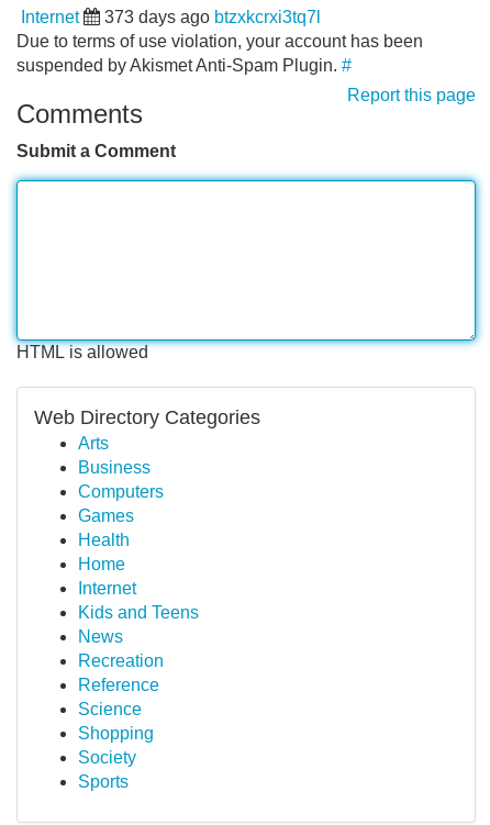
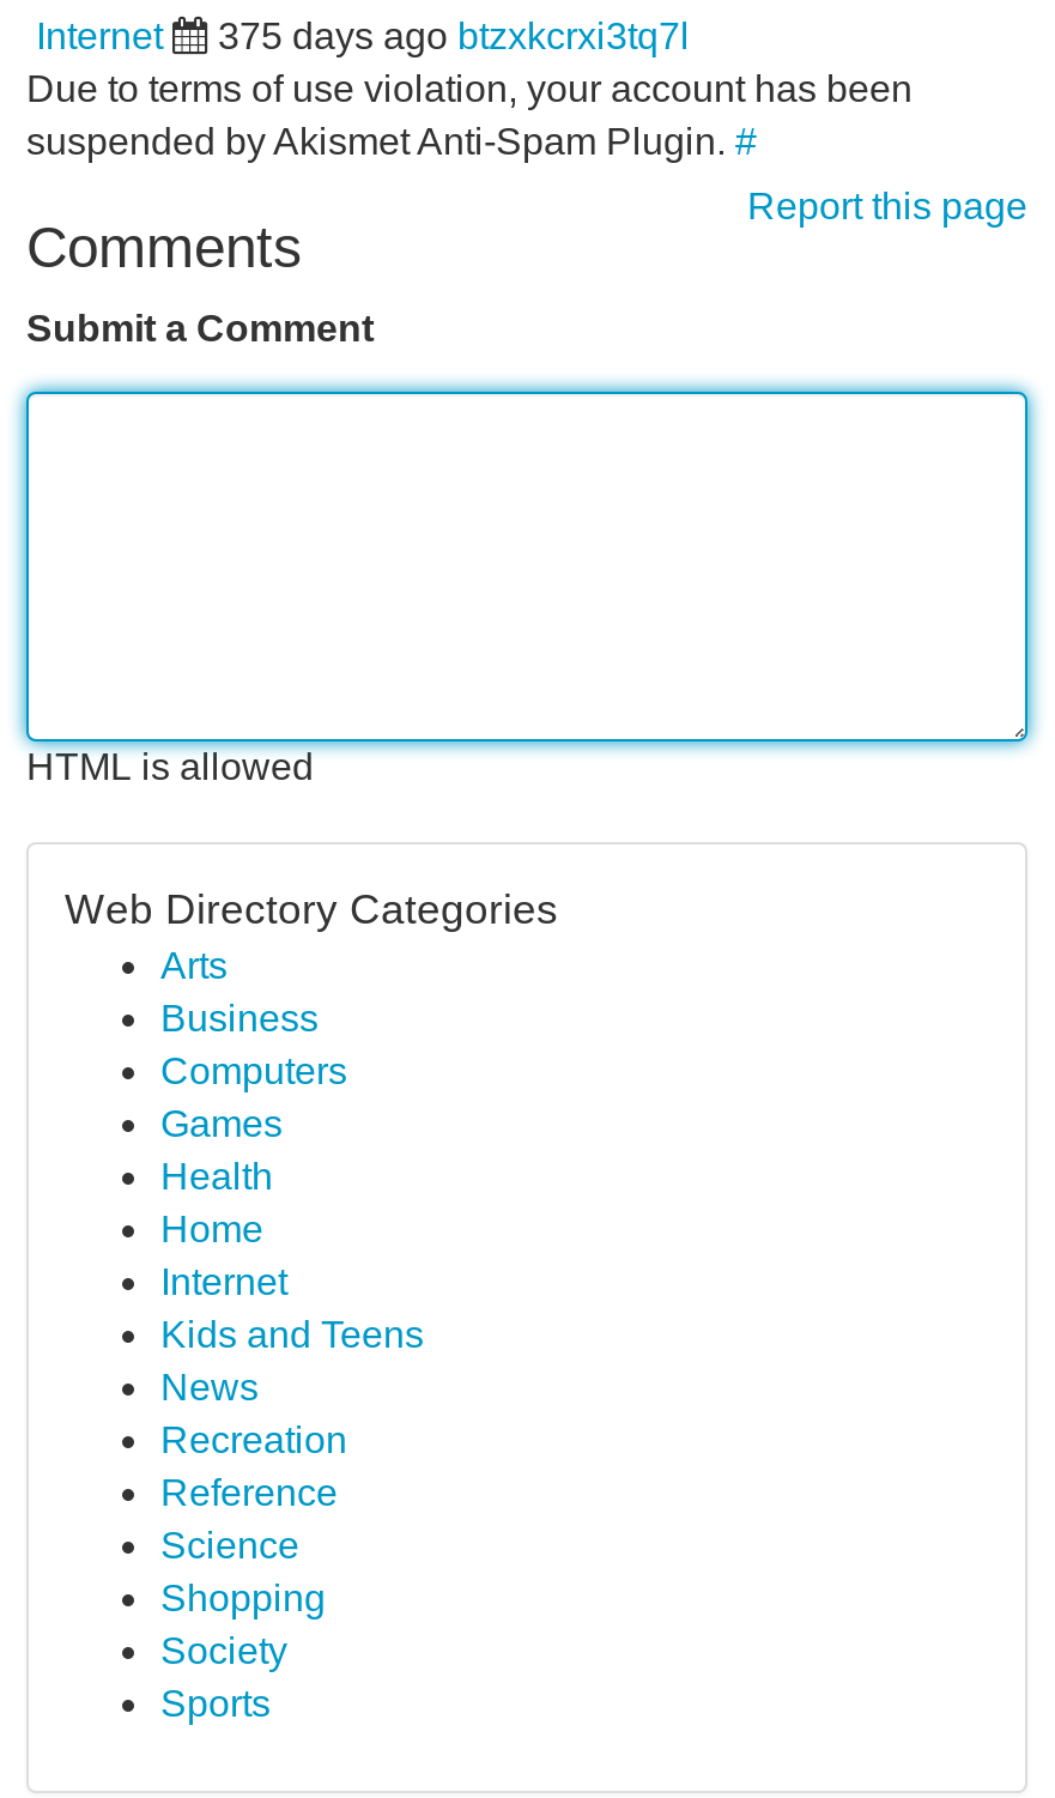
[104,8,321,26] 373 days ago btzxkcrxi3tq7l -> [218,16,690,56] 375 days ago btzxkcrxi3tq7l

